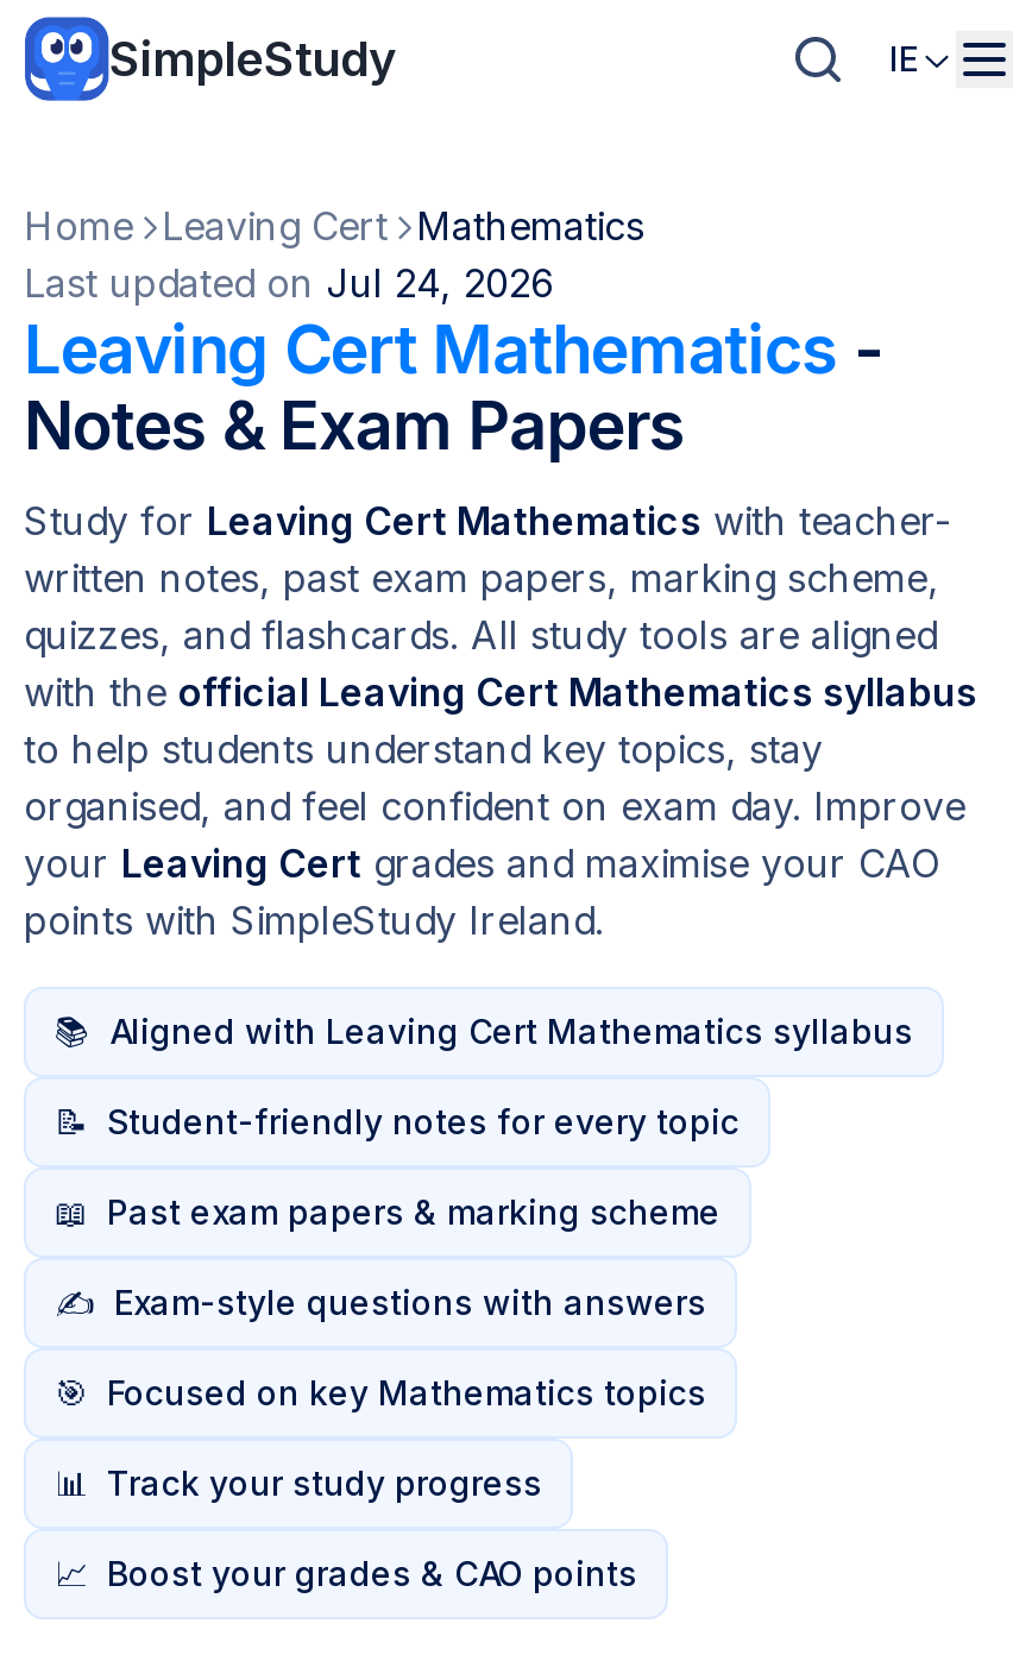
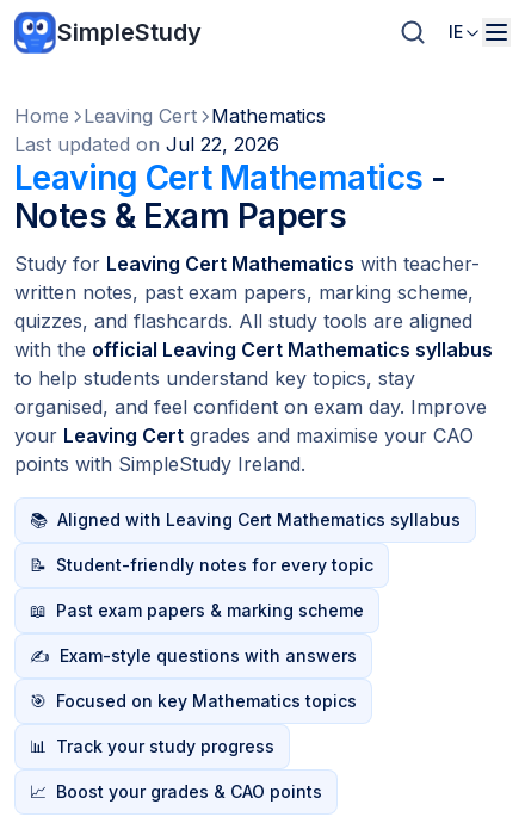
[24,259,554,307] Last updated on Jul 24, 2026 -> [14,132,279,156] Last updated on Jul 22, 2026

